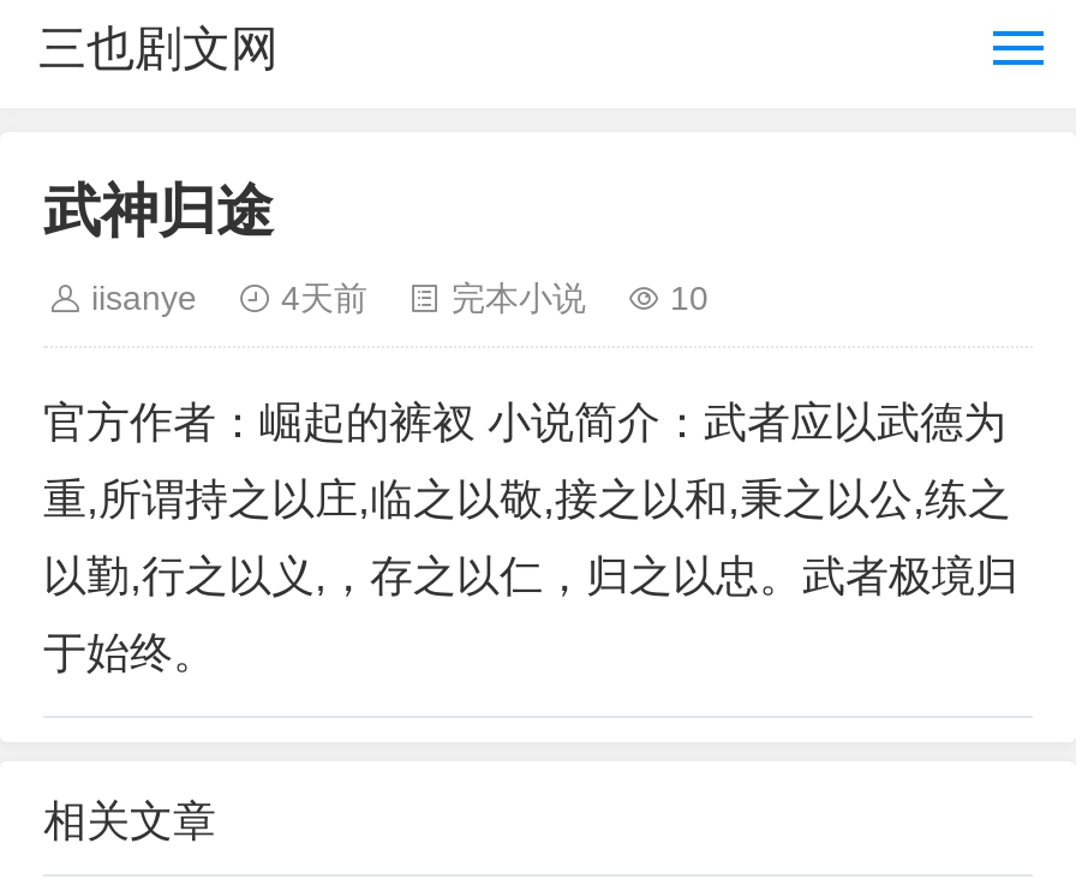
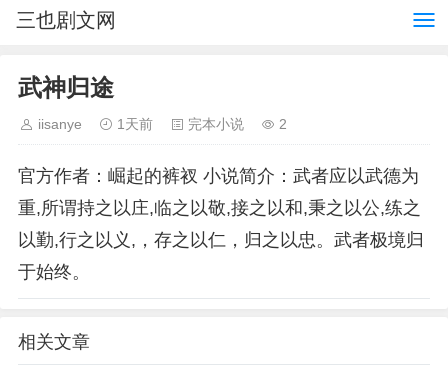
[281,279,367,317] 4天前 -> [117,116,153,132] 1天前
[670,279,709,317] 10 -> [279,116,287,132] 2

